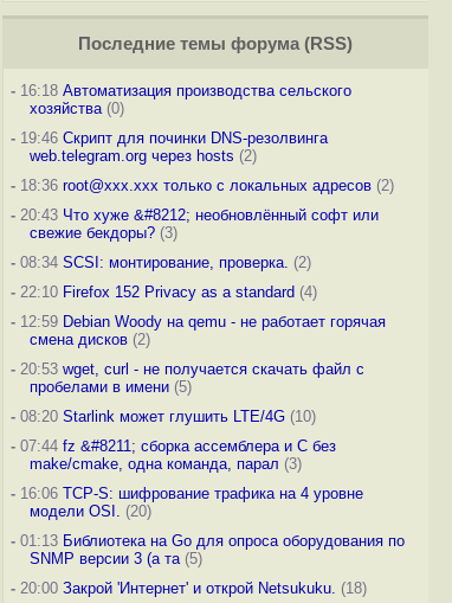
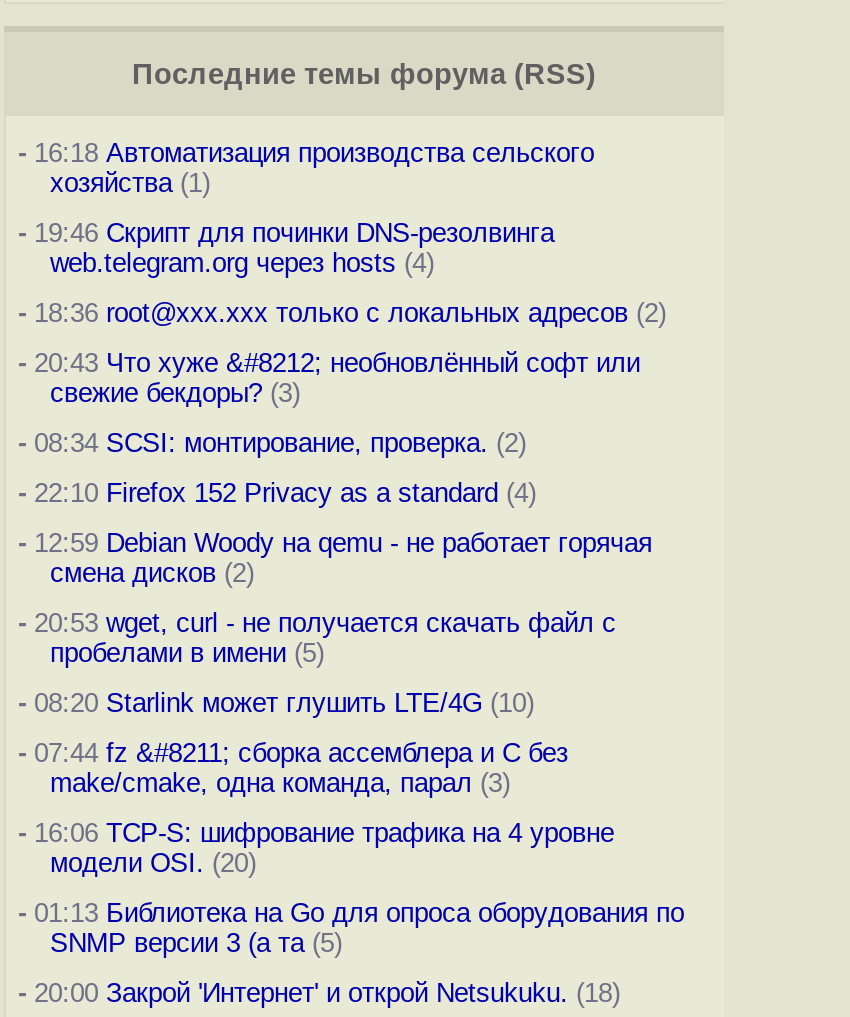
[30,100,124,117] хозяйства (0) -> [50,168,210,198] хозяйства (1)
[30,147,257,165] web.telegram.org через hosts (2) -> [50,248,434,278] web.telegram.org через hosts (4)

